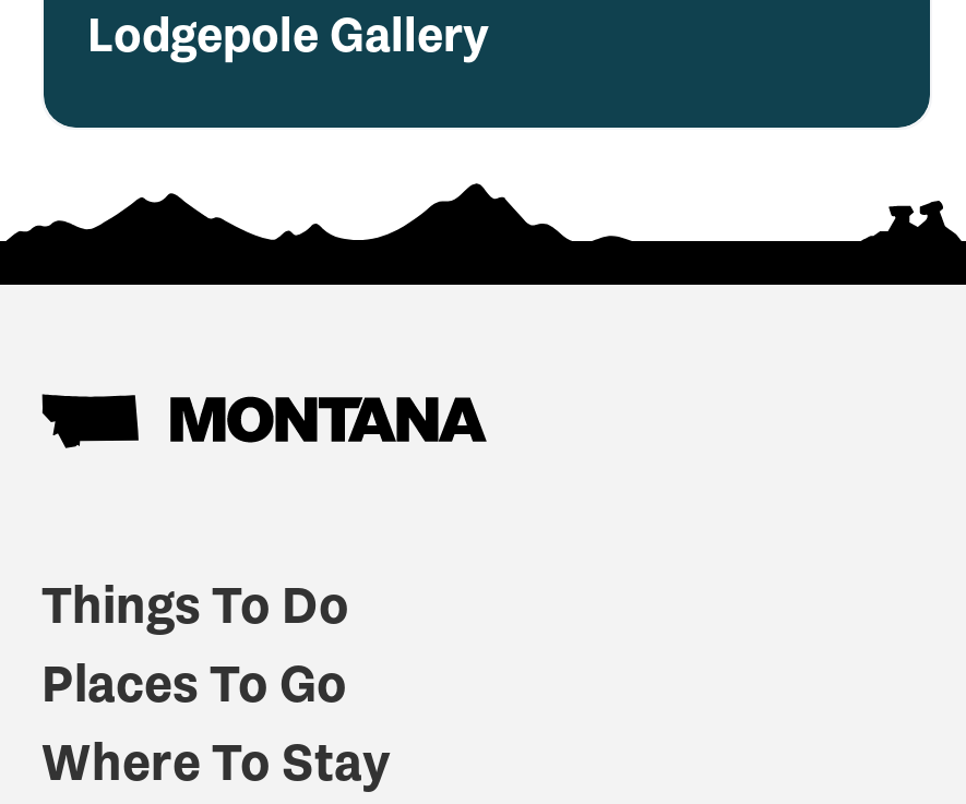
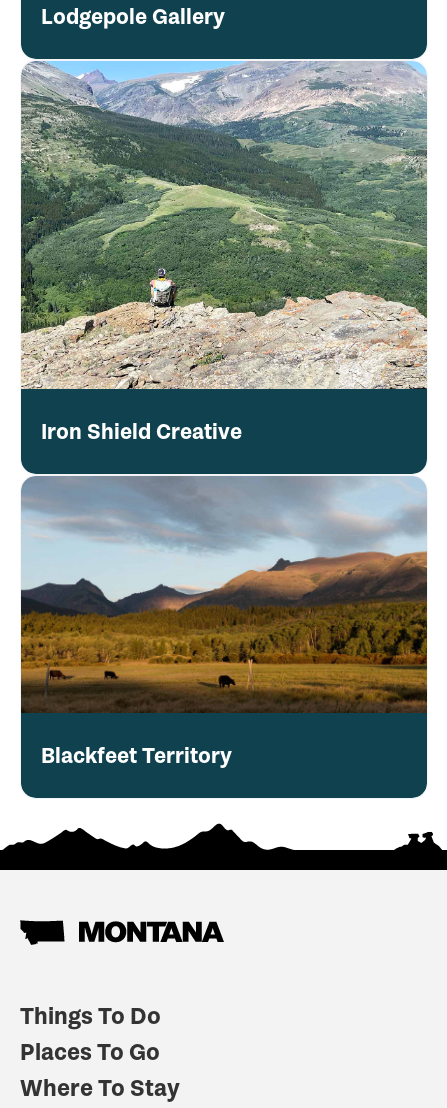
none -> [20,59,428,445] [image] | Iron Shield Creative
none -> [20,461,428,769] [image] | Blackfeet Territory

